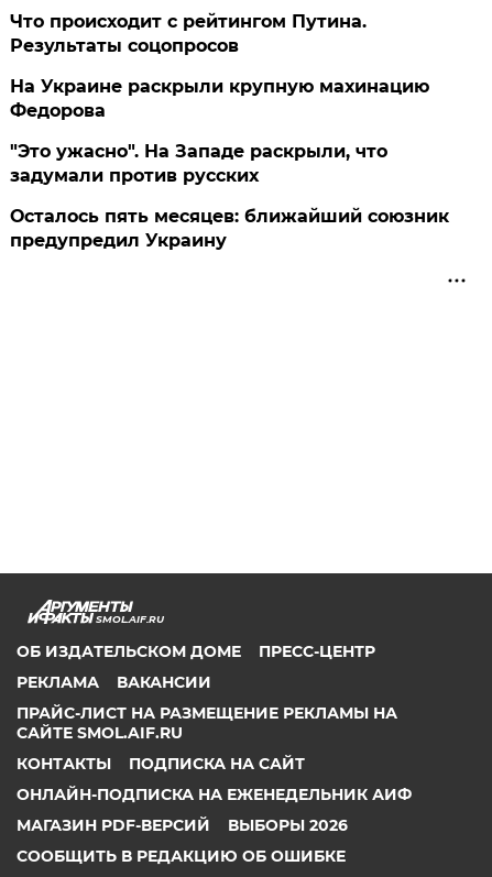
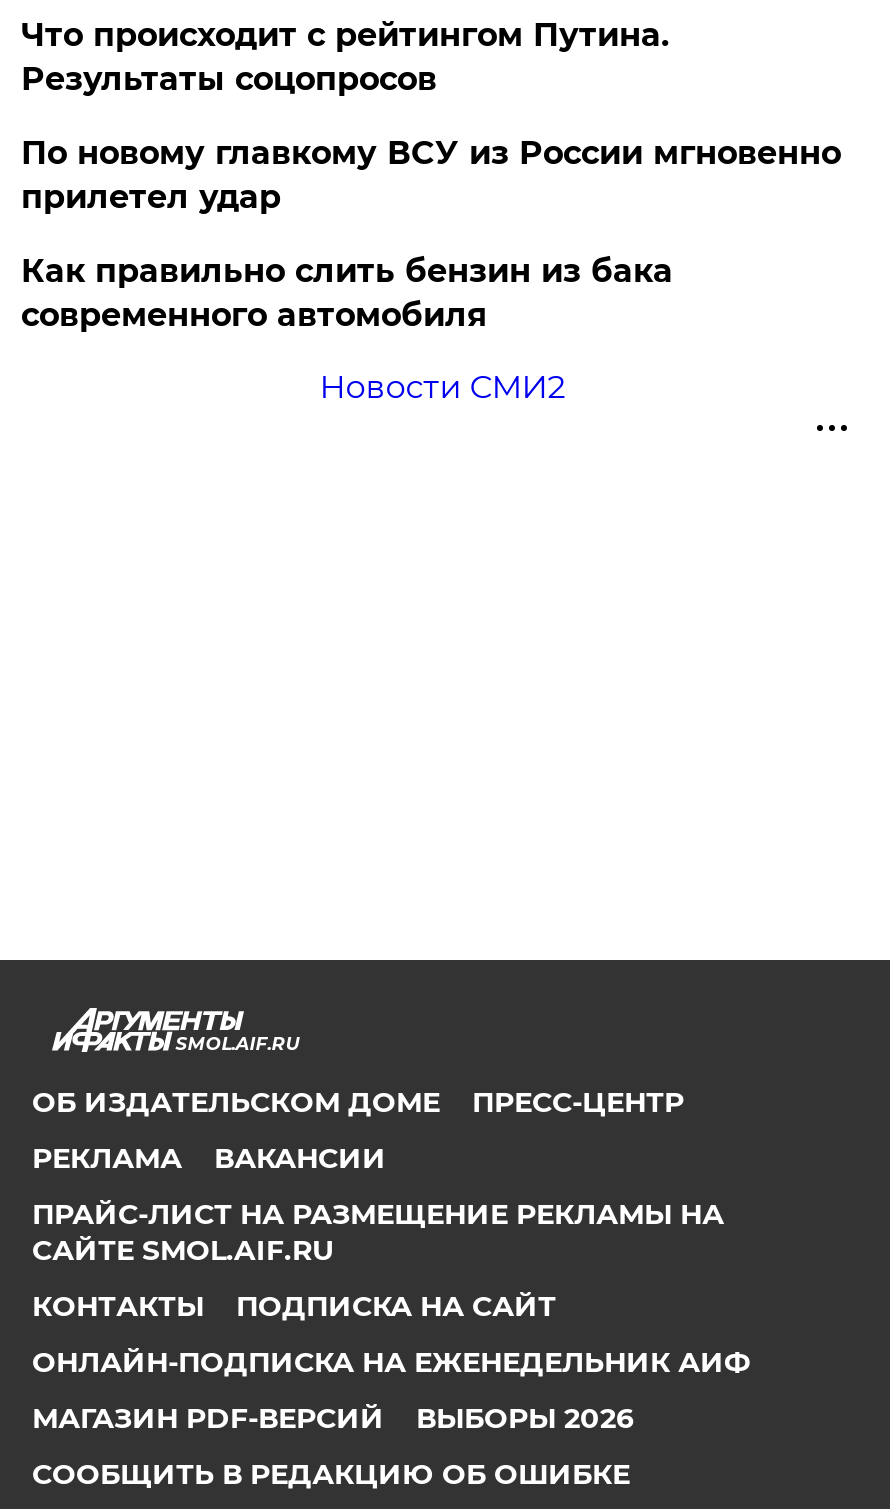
[10,76,430,121] На Украине раскрыли крупную махинацию | Федорова -> [21,134,841,216] По новому главкому ВСУ из России мгновенно | прилетел удар
[10,141,388,186] "Это ужасно". На Западе раскрыли, что | задумали против русских -> [21,252,673,334] Как правильно слить бензин из бака | современного автомобиля
[10,206,450,251] Осталось пять месяцев: ближайший союзник | предупредил Украину -> [319,368,565,406] Новости СМИ2

